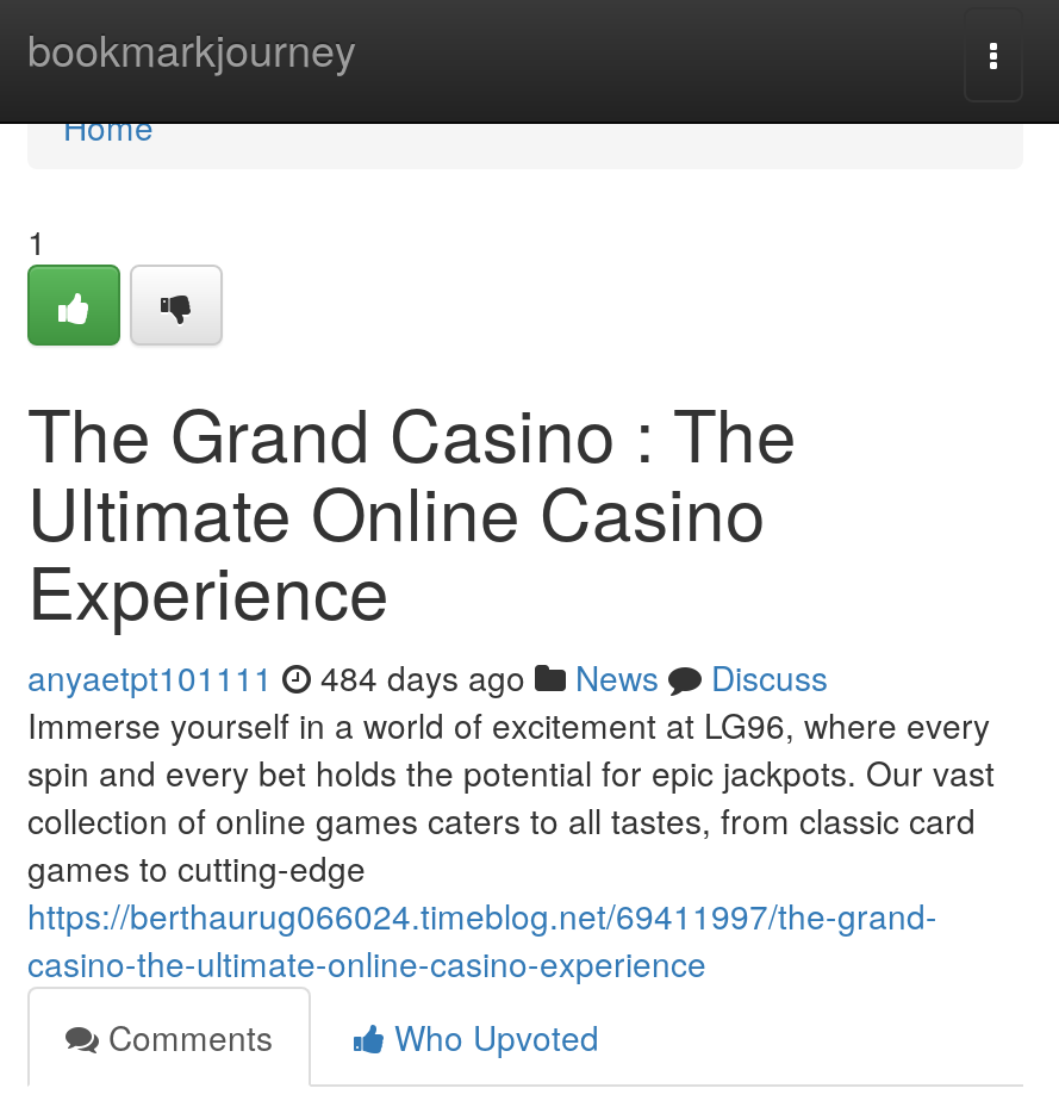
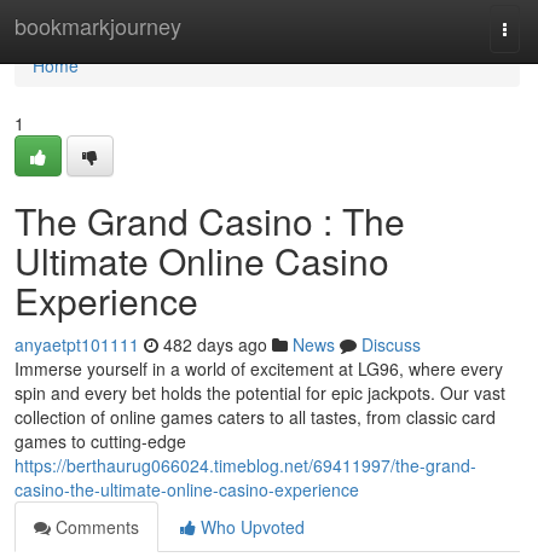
[27,653,828,701] anyaetpt101111 484 days ago News Discuss -> [15,332,421,356] anyaetpt101111 482 days ago News Discuss

